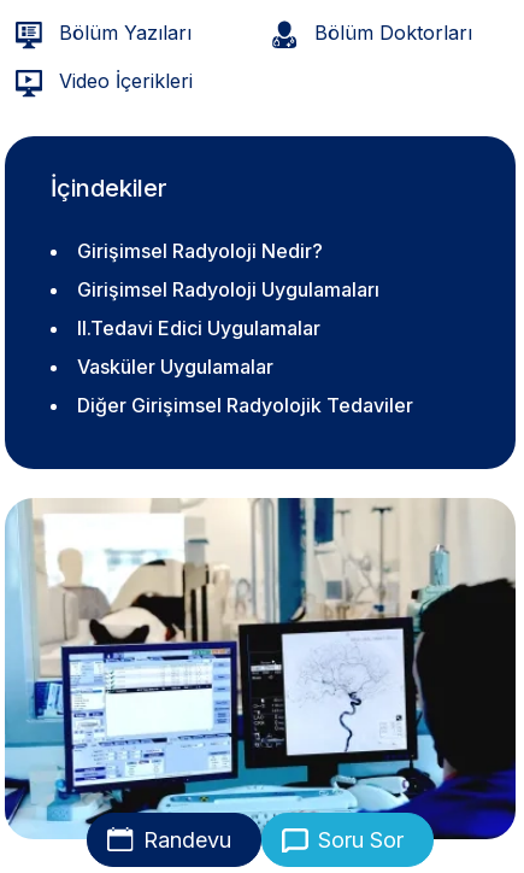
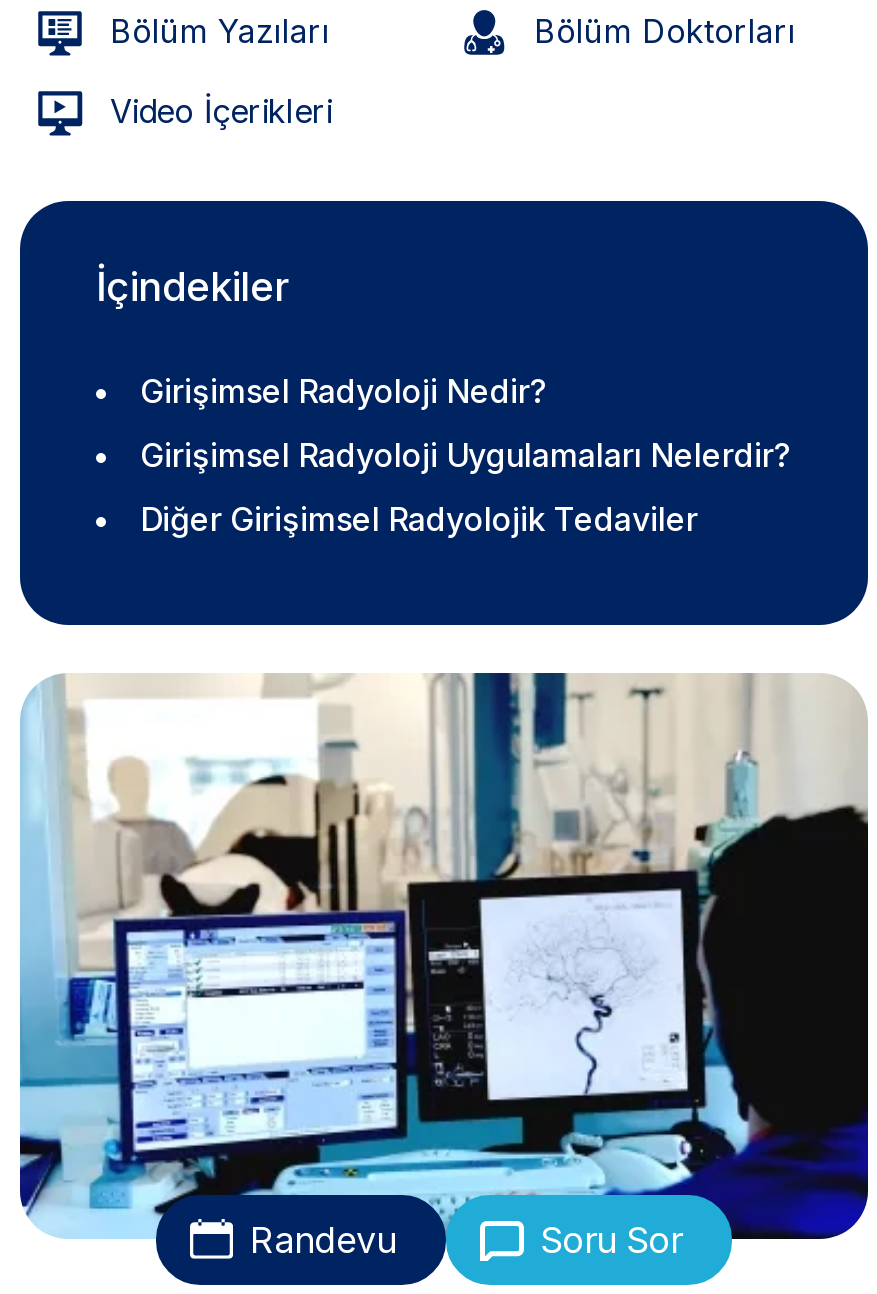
[77,277,379,379] Girişimsel Radyoloji Uygulamaları | II.Tedavi Edici Uygulamalar | Vasküler Uygulamalar -> [140,435,792,475] Girişimsel Radyoloji Uygulamaları Nelerdir?

